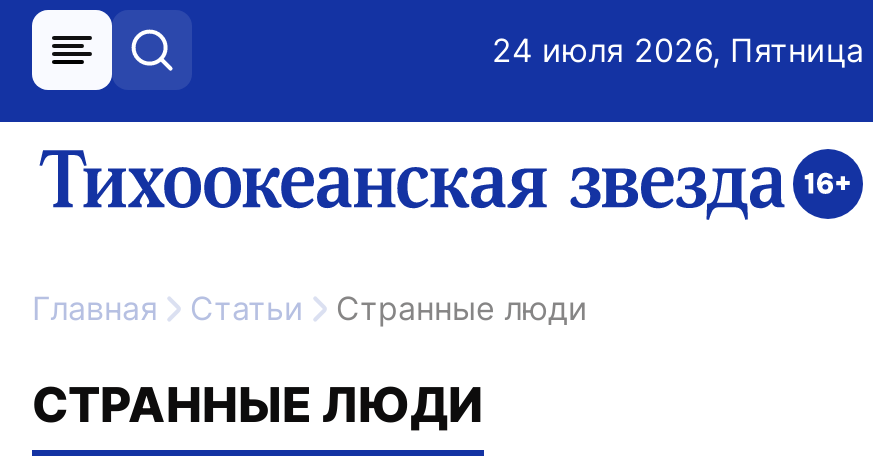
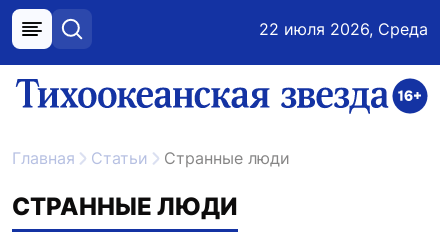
[492,30,864,70] 24 июля 2026, Пятница -> [259,19,428,39] 22 июля 2026, Среда

